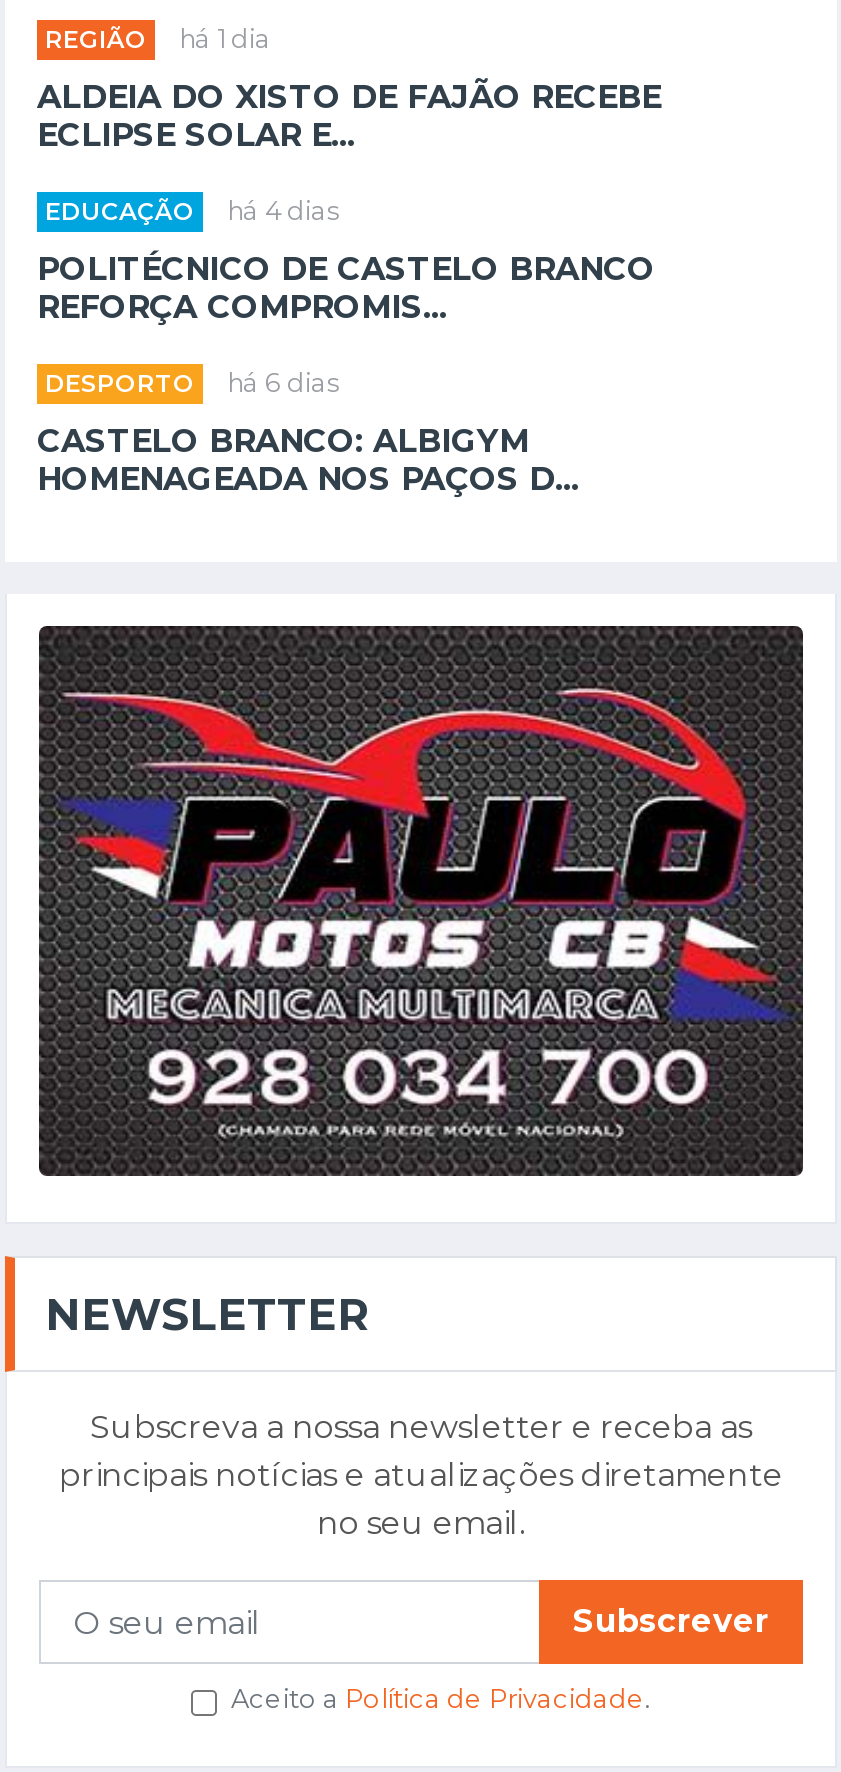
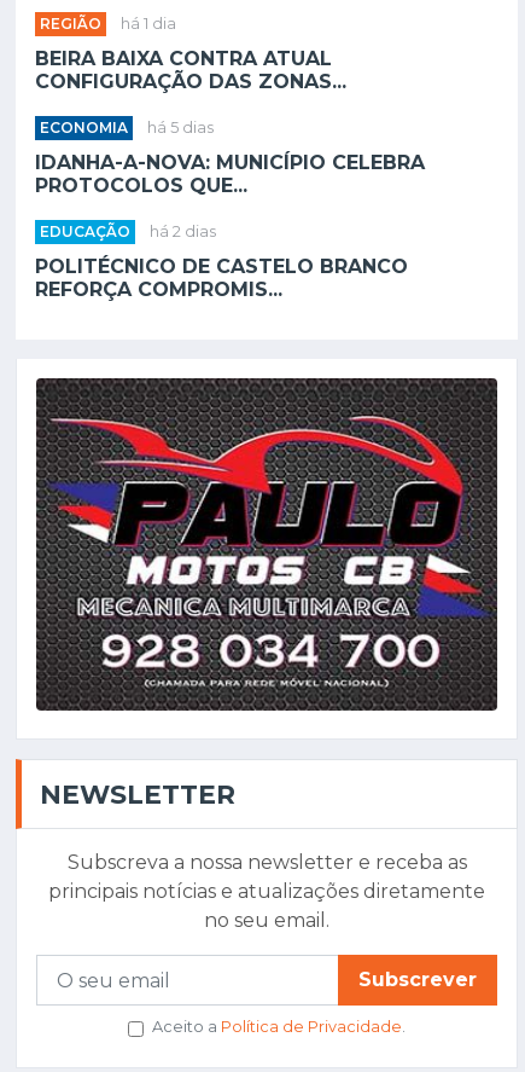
[37,78,661,154] ALDEIA DO XISTO DE FAJÃO RECEBE | ECLIPSE SOLAR E... -> [35,47,425,197] BEIRA BAIXA CONTRA ATUAL | CONFIGURAÇÃO DAS ZONAS... | ECONOMIA | há 5 dias | IDANHA-A-NOVA: MUNICÍPIO CELEBRA | PROTOCOLOS QUE...
moved [37,196,655,326] -> [35,223,408,301]: EDUCAÇÃO | POLITÉCNICO DE CASTELO BRANCO | REFORÇA COMPROMIS...
[45,196,339,226] EDUCAÇÃO há 4 dias -> [40,223,216,241] EDUCAÇÃO há 2 dias
[37,368,579,498] DESPORTO | há 6 dias | CASTELO BRANCO: ALBIGYM | HOMENAGEADA NOS PAÇOS D... -> none

